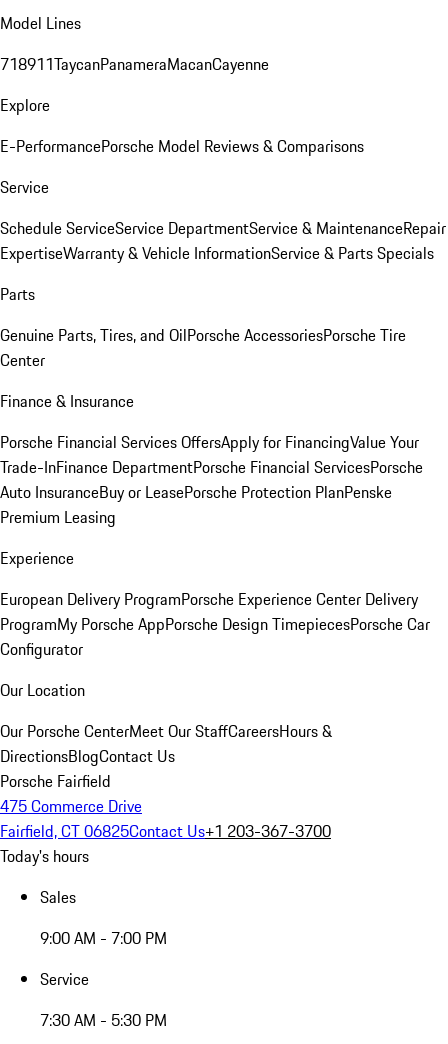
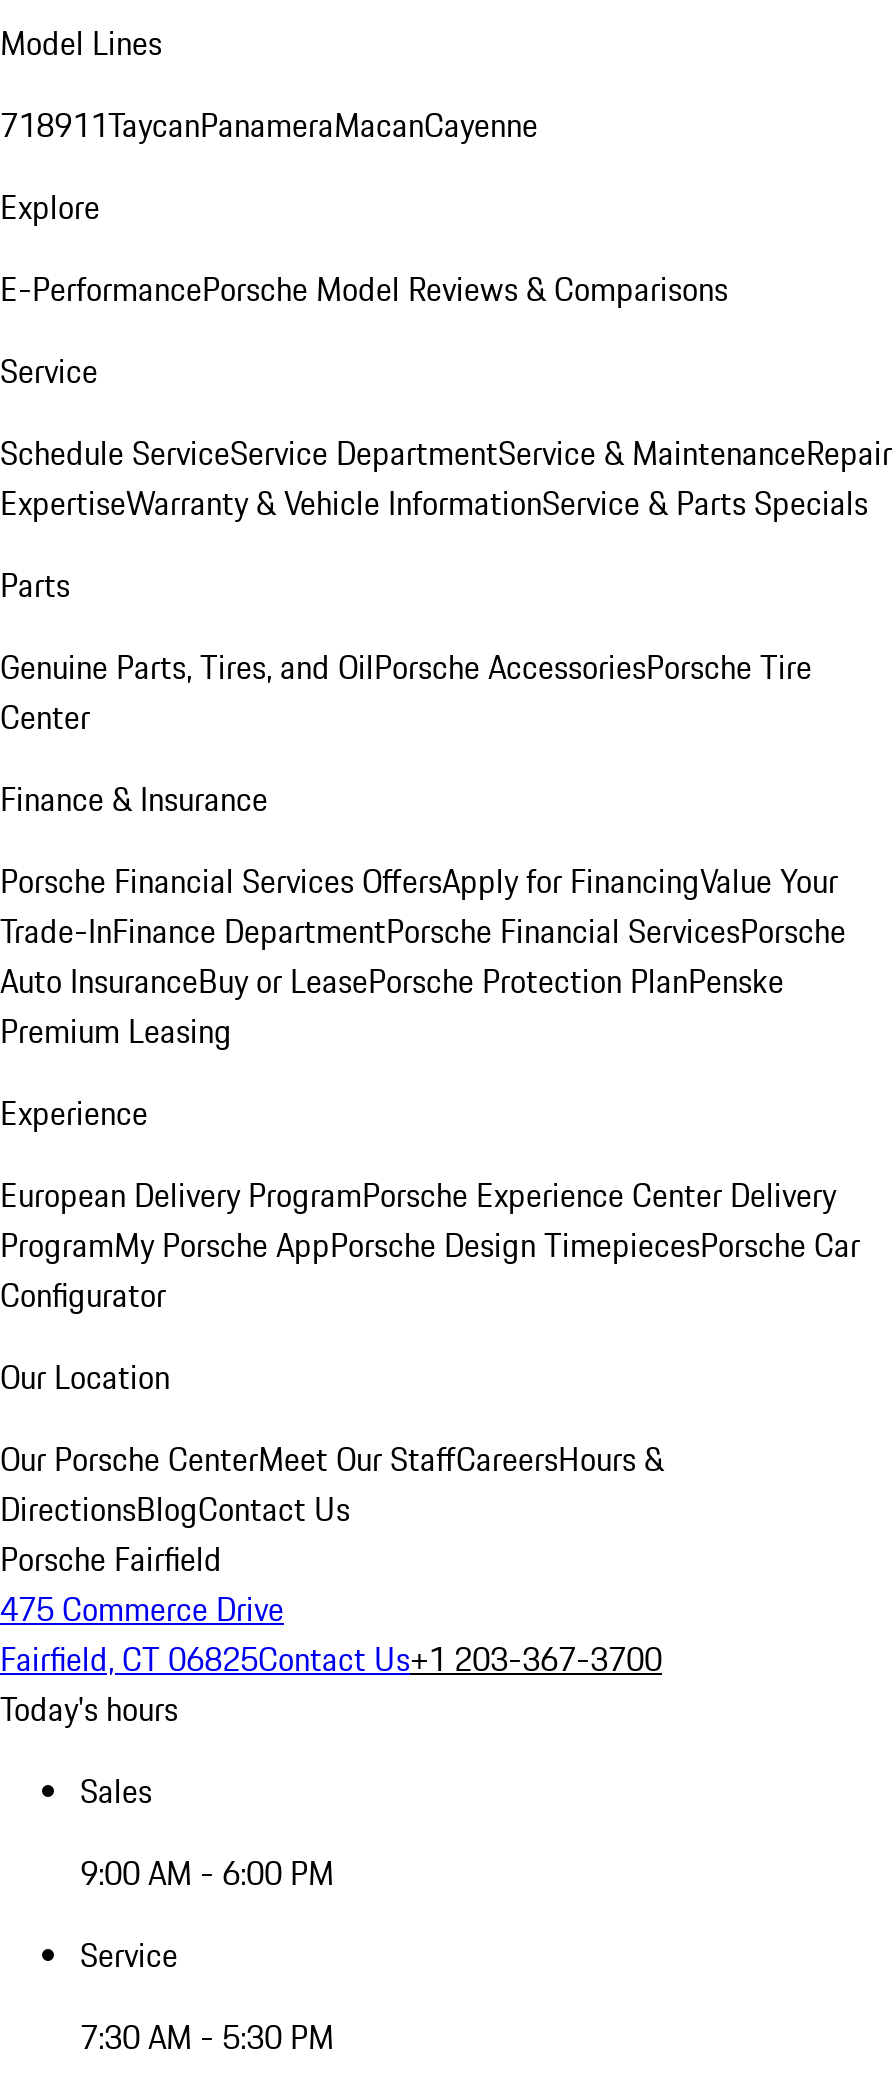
[40,926,167,950] 9:00 AM - 7:00 PM -> [80,1849,334,1897] 9:00 AM - 6:00 PM

